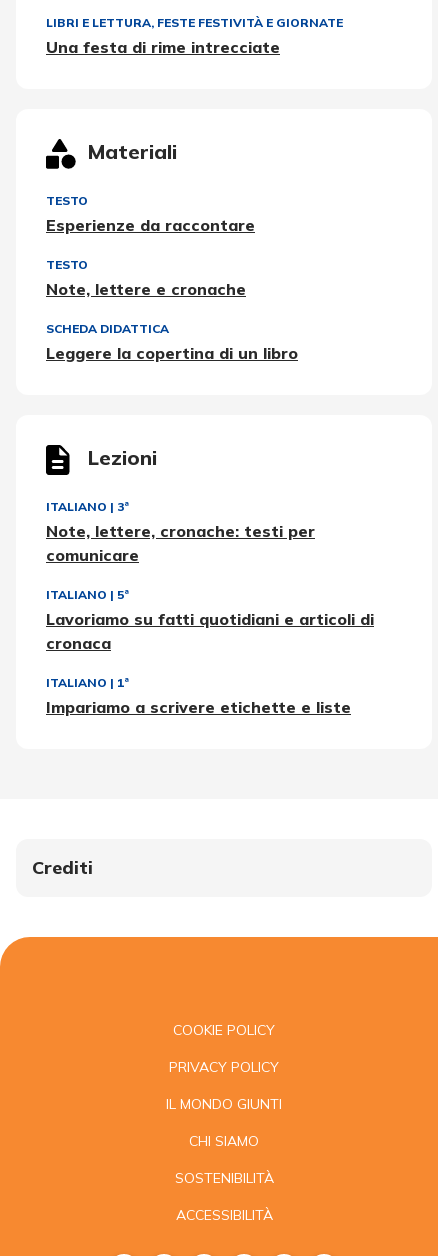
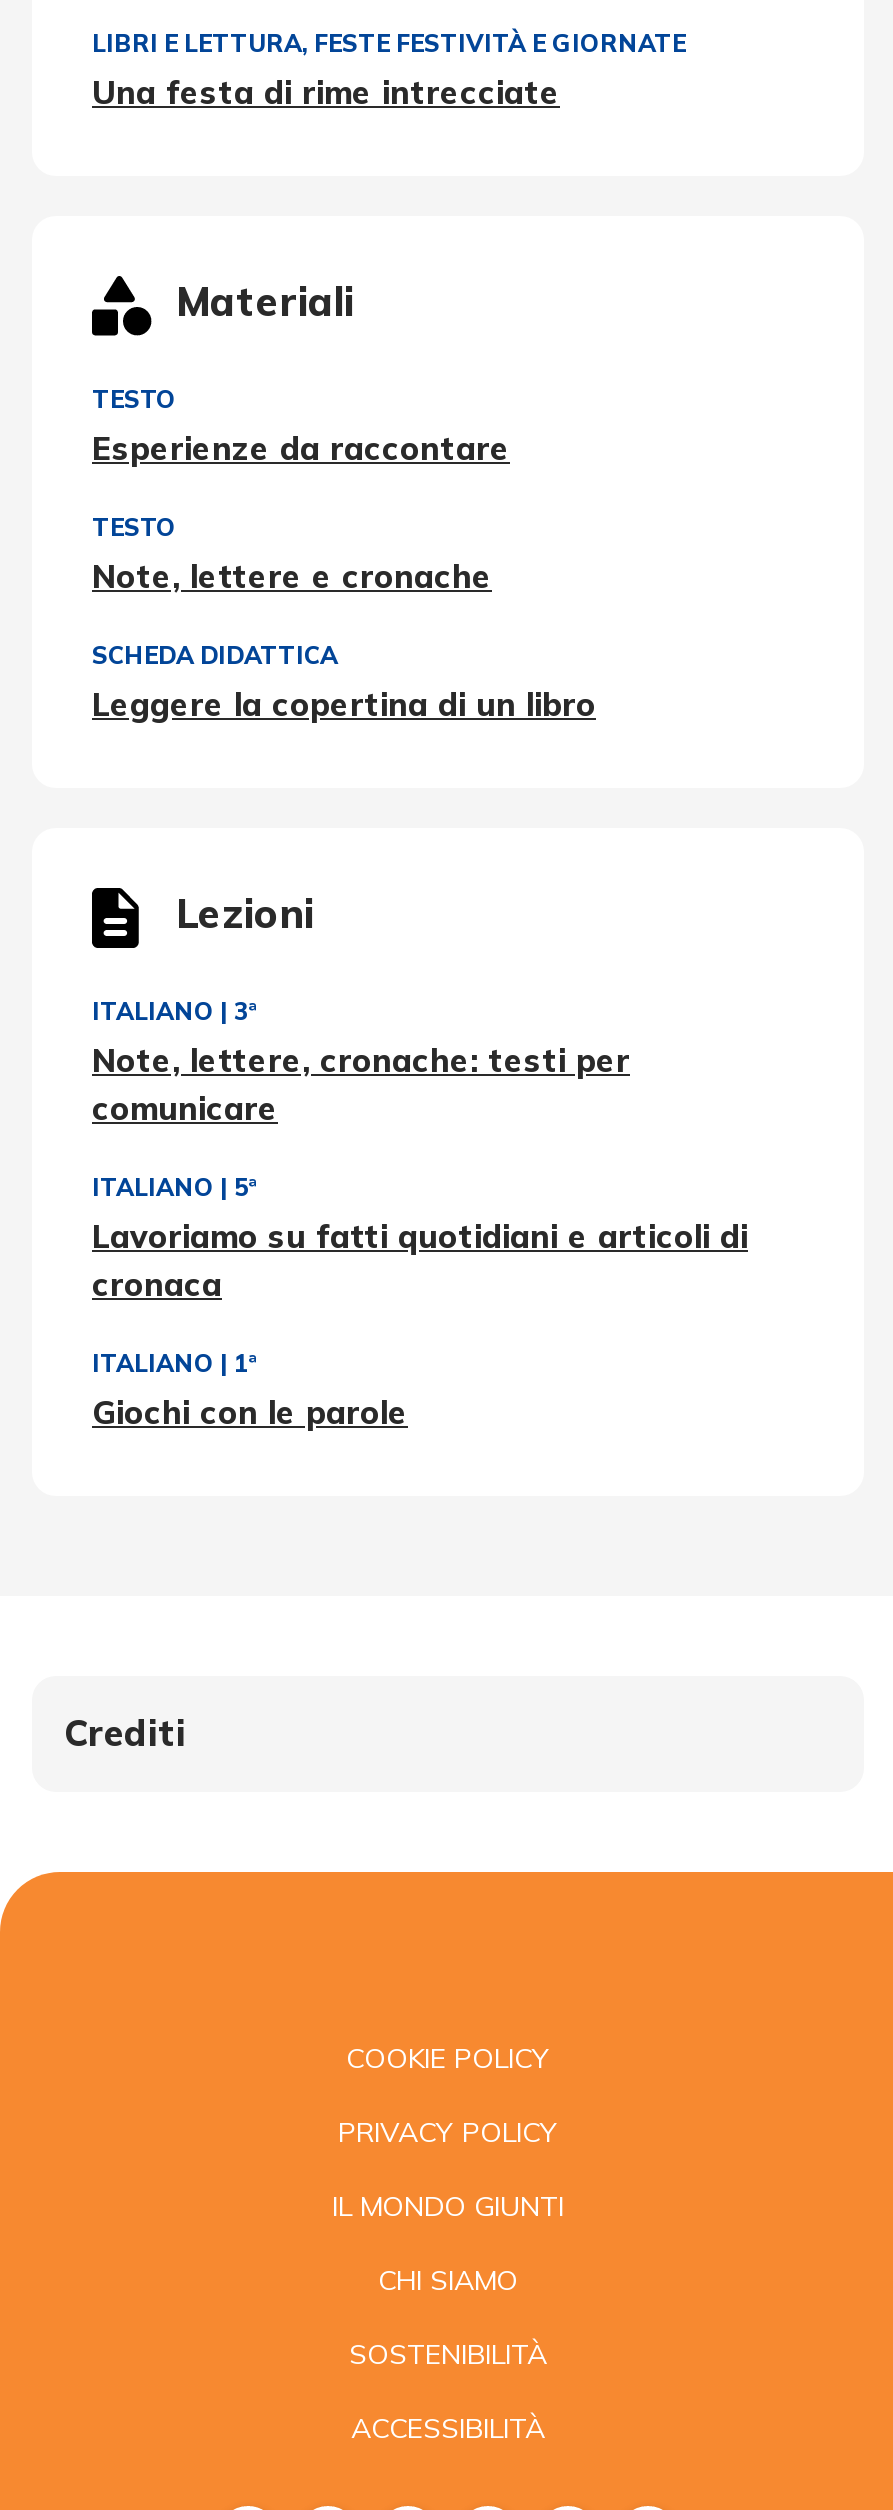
[46,697,351,717] Impariamo a scrivere etichette e liste -> [92,1391,408,1431] Giochi con le parole

